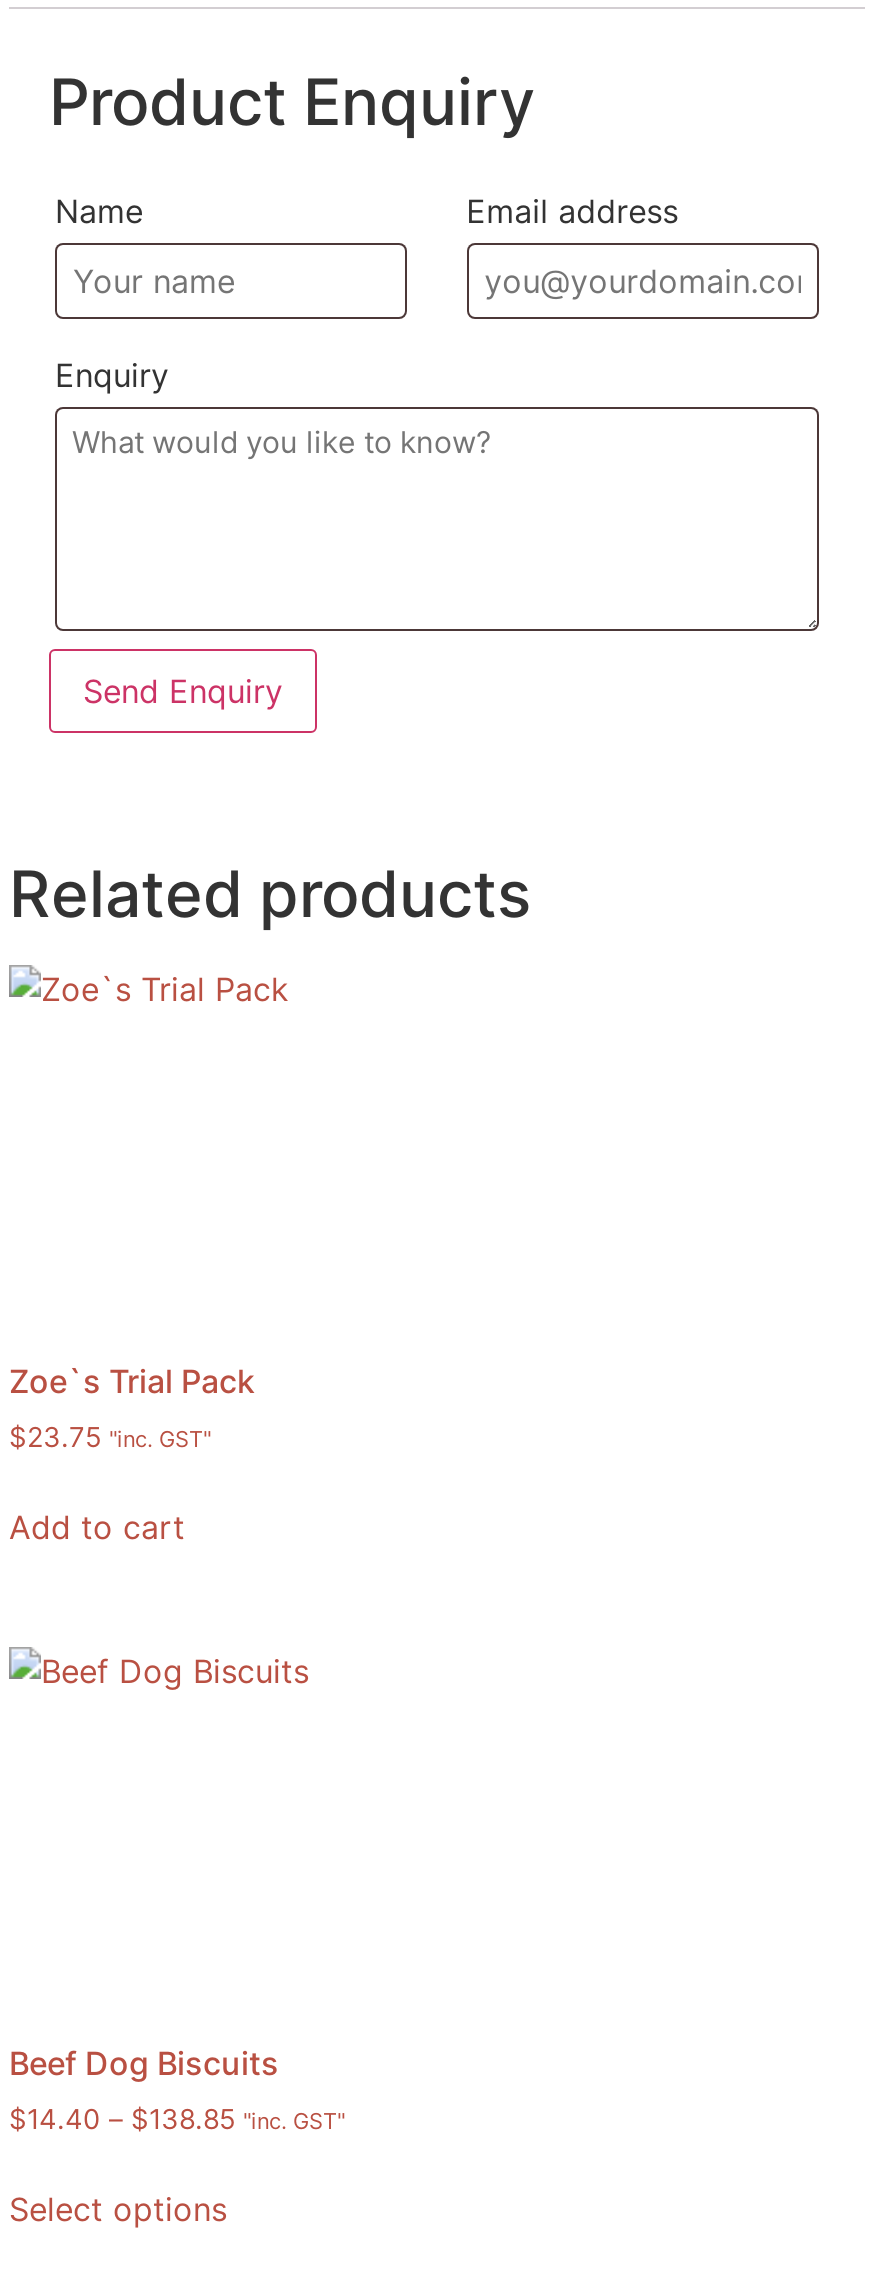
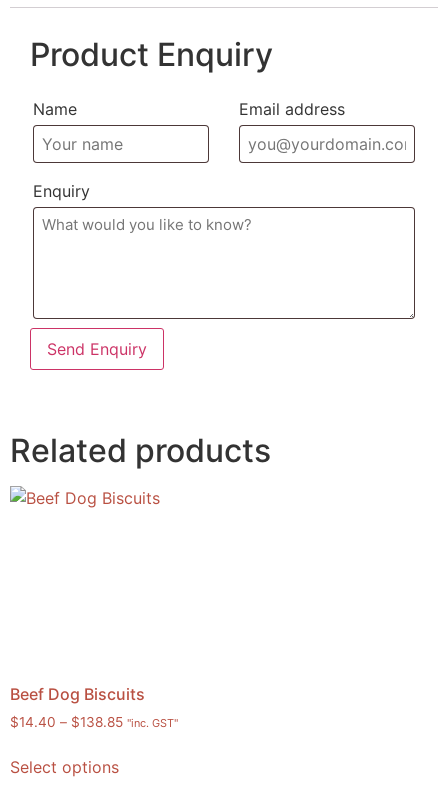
[9,1361,255,1547] Zoe`s Trial Pack | $23.75 "inc. GST" | Add to cart -> none

